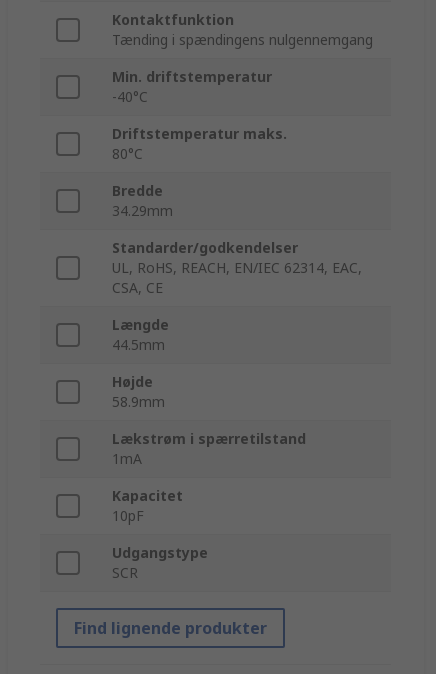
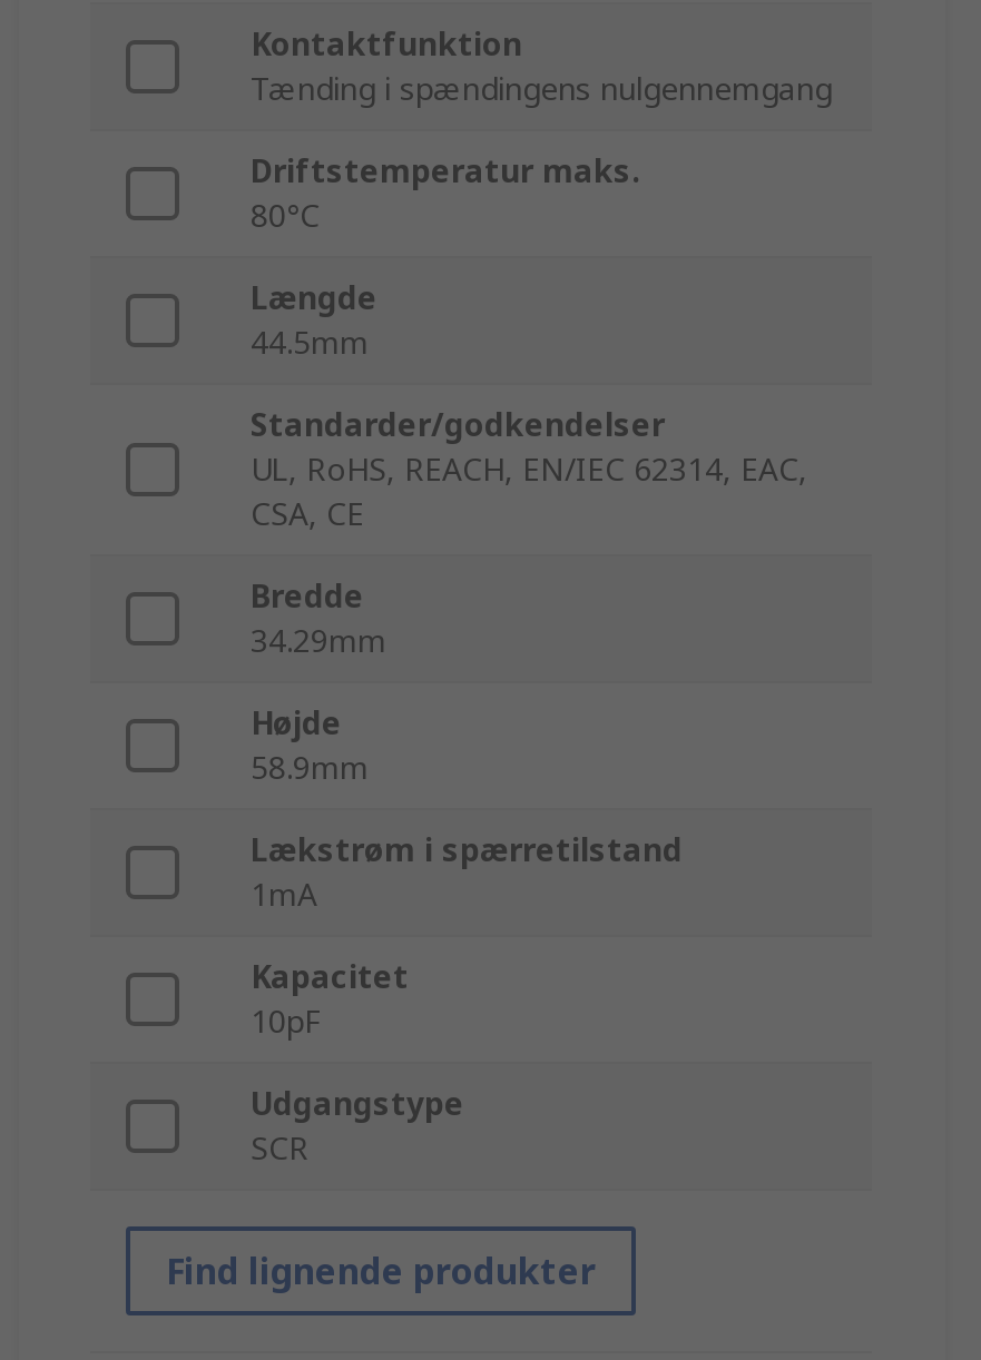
[112,67,272,106] Min. driftstemperatur | -40°C -> none
[112,181,173,220] Bredde | 34.29mm -> [251,277,377,364] Længde | 44.5mm
[112,315,169,354] Længde | 44.5mm -> [251,575,386,662] Bredde | 34.29mm

